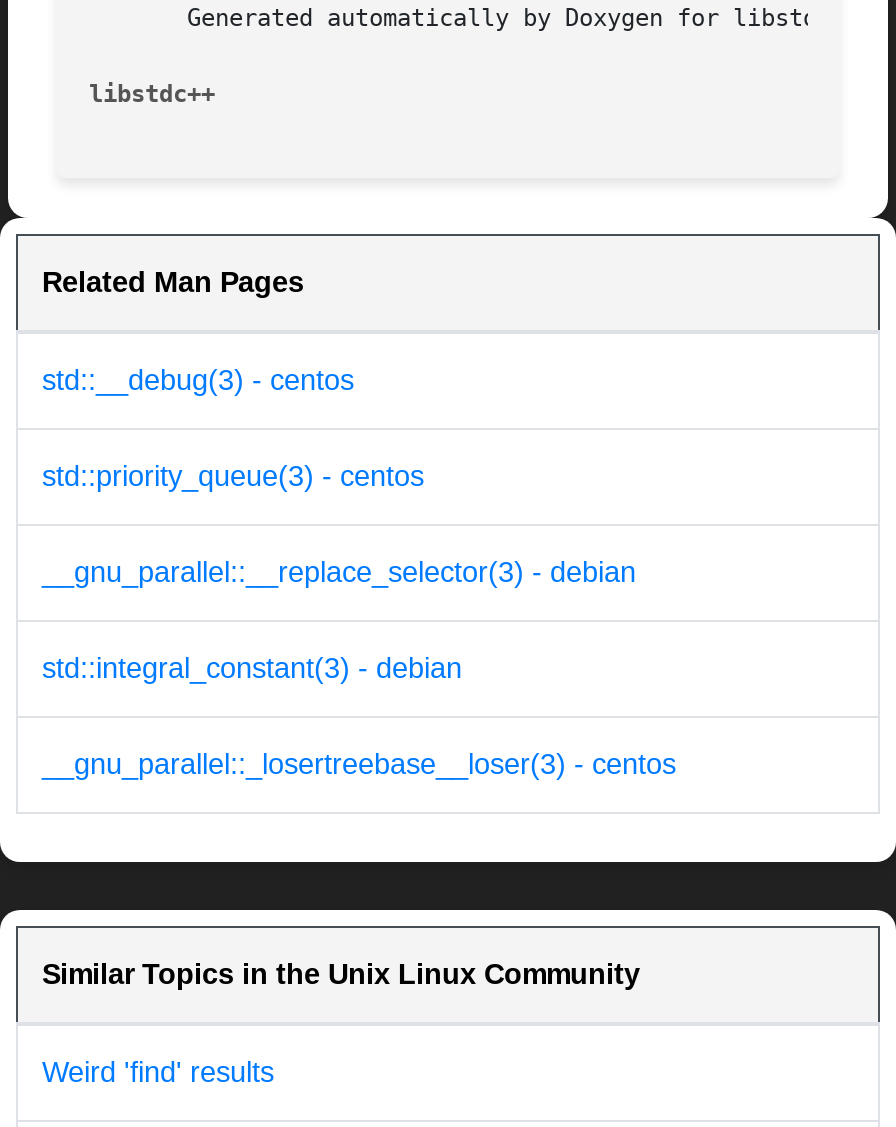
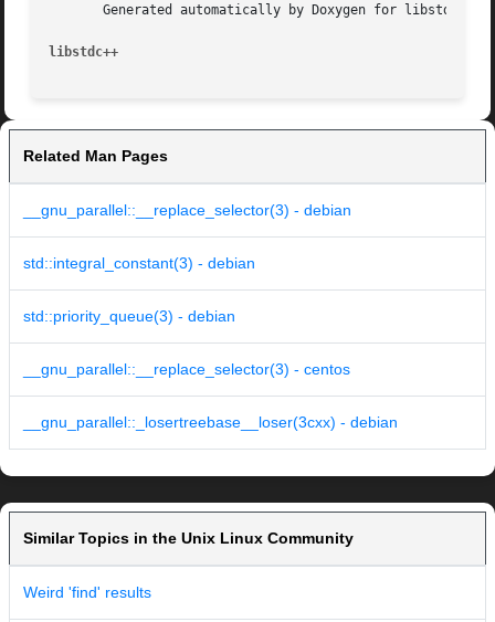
[42,365,424,493] std::__debug(3) - centos | std::priority_queue(3) - centos -> none
moved [42,557,636,685] -> [23,201,351,272]: __gnu_parallel::__replace_selector(3) - debian | std::integral_constant(3) - debian
[42,749,676,781] __gnu_parallel::_losertreebase__loser(3) - centos -> [23,307,398,431] std::priority_queue(3) - debian | __gnu_parallel::__replace_selector(3) - centos | __gnu_parallel::_losertreebase__loser(3cxx) - debian

